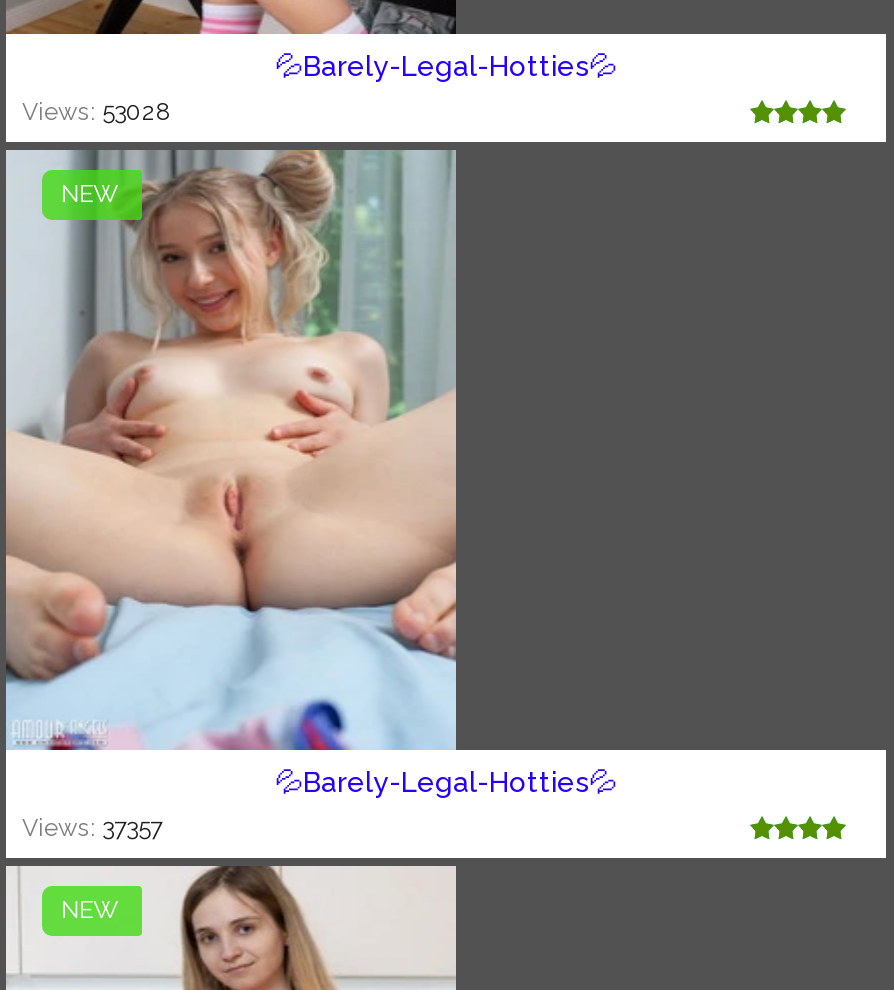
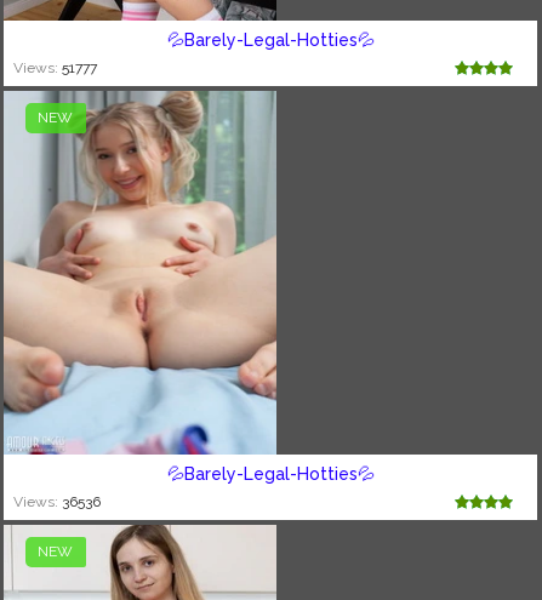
[22,98,170,126] Views: 53028 -> [13,59,97,76] Views: 51777
[22,814,162,842] Views: 37357 -> [13,493,101,510] Views: 36536

